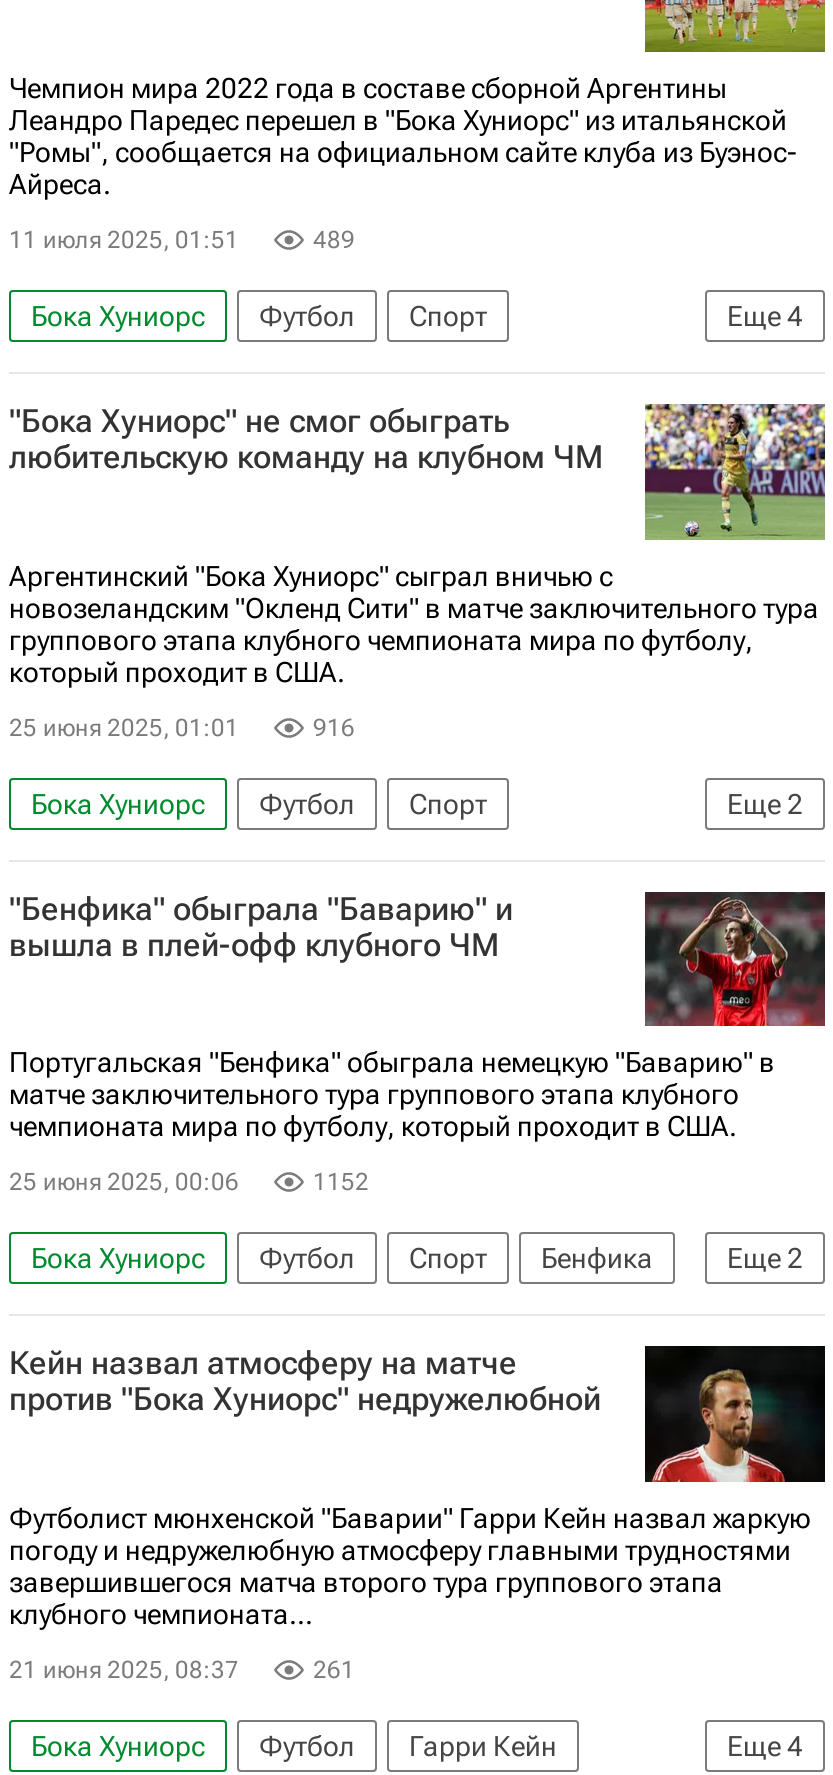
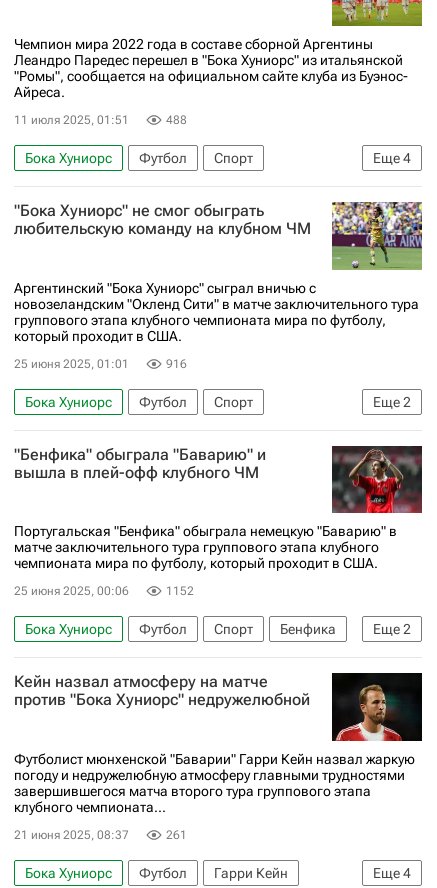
[313,226,355,254] 489 -> [166,113,187,127] 488

